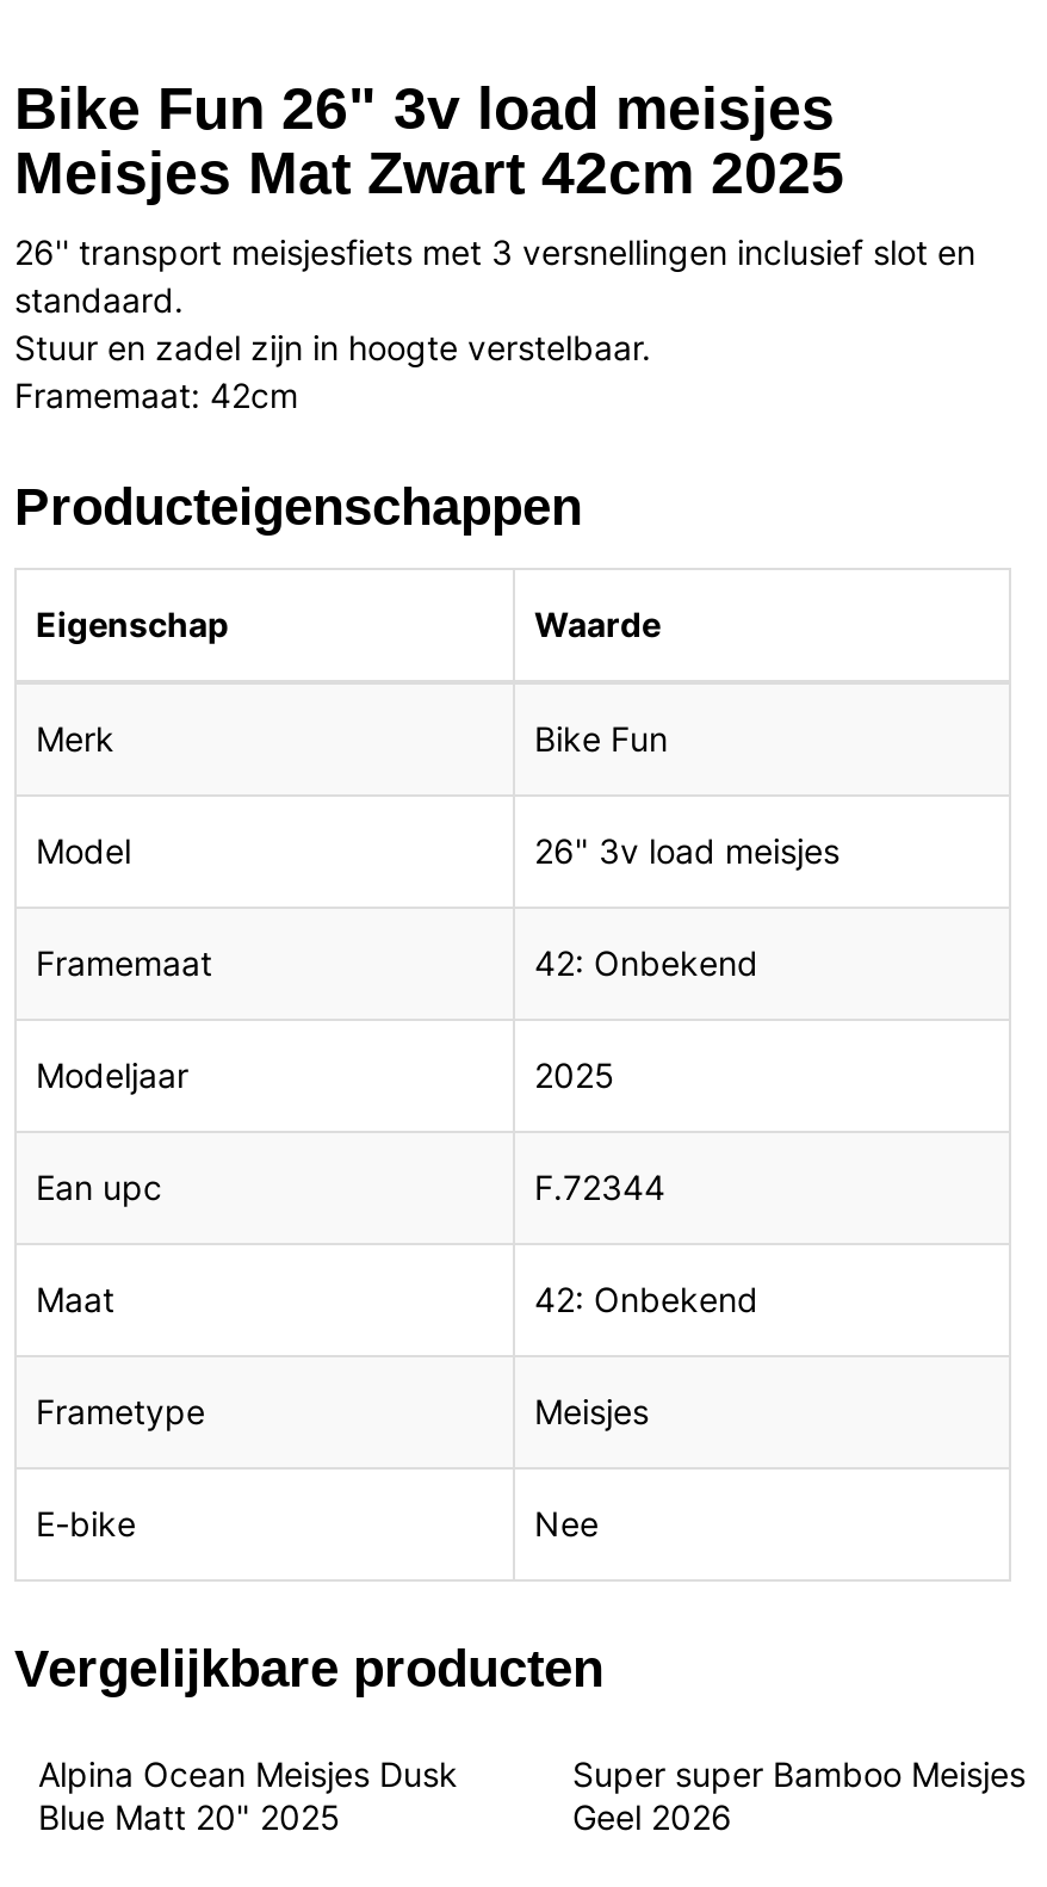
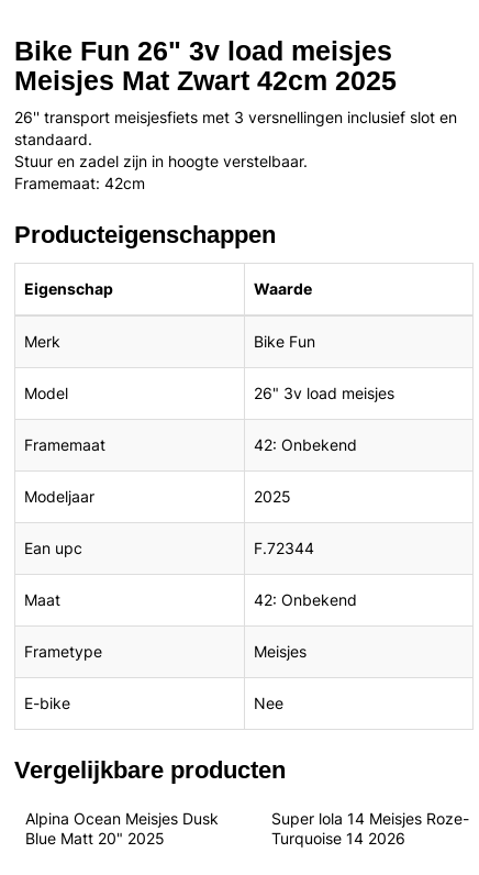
[572,1753,1035,1837] Super super Bamboo Meisjes | Geel 2026 -> [271,809,469,848] Super lola 14 Meisjes Roze- | Turquoise 14 2026

